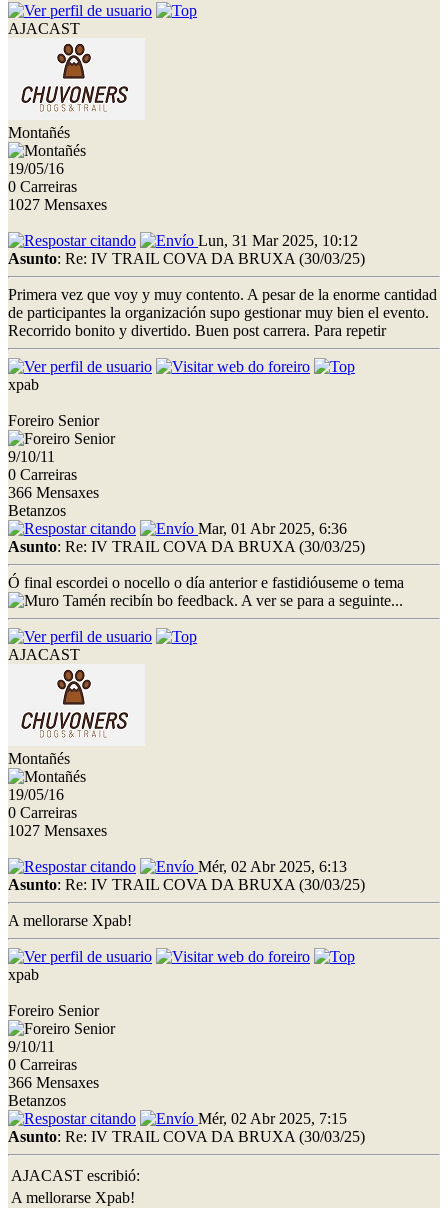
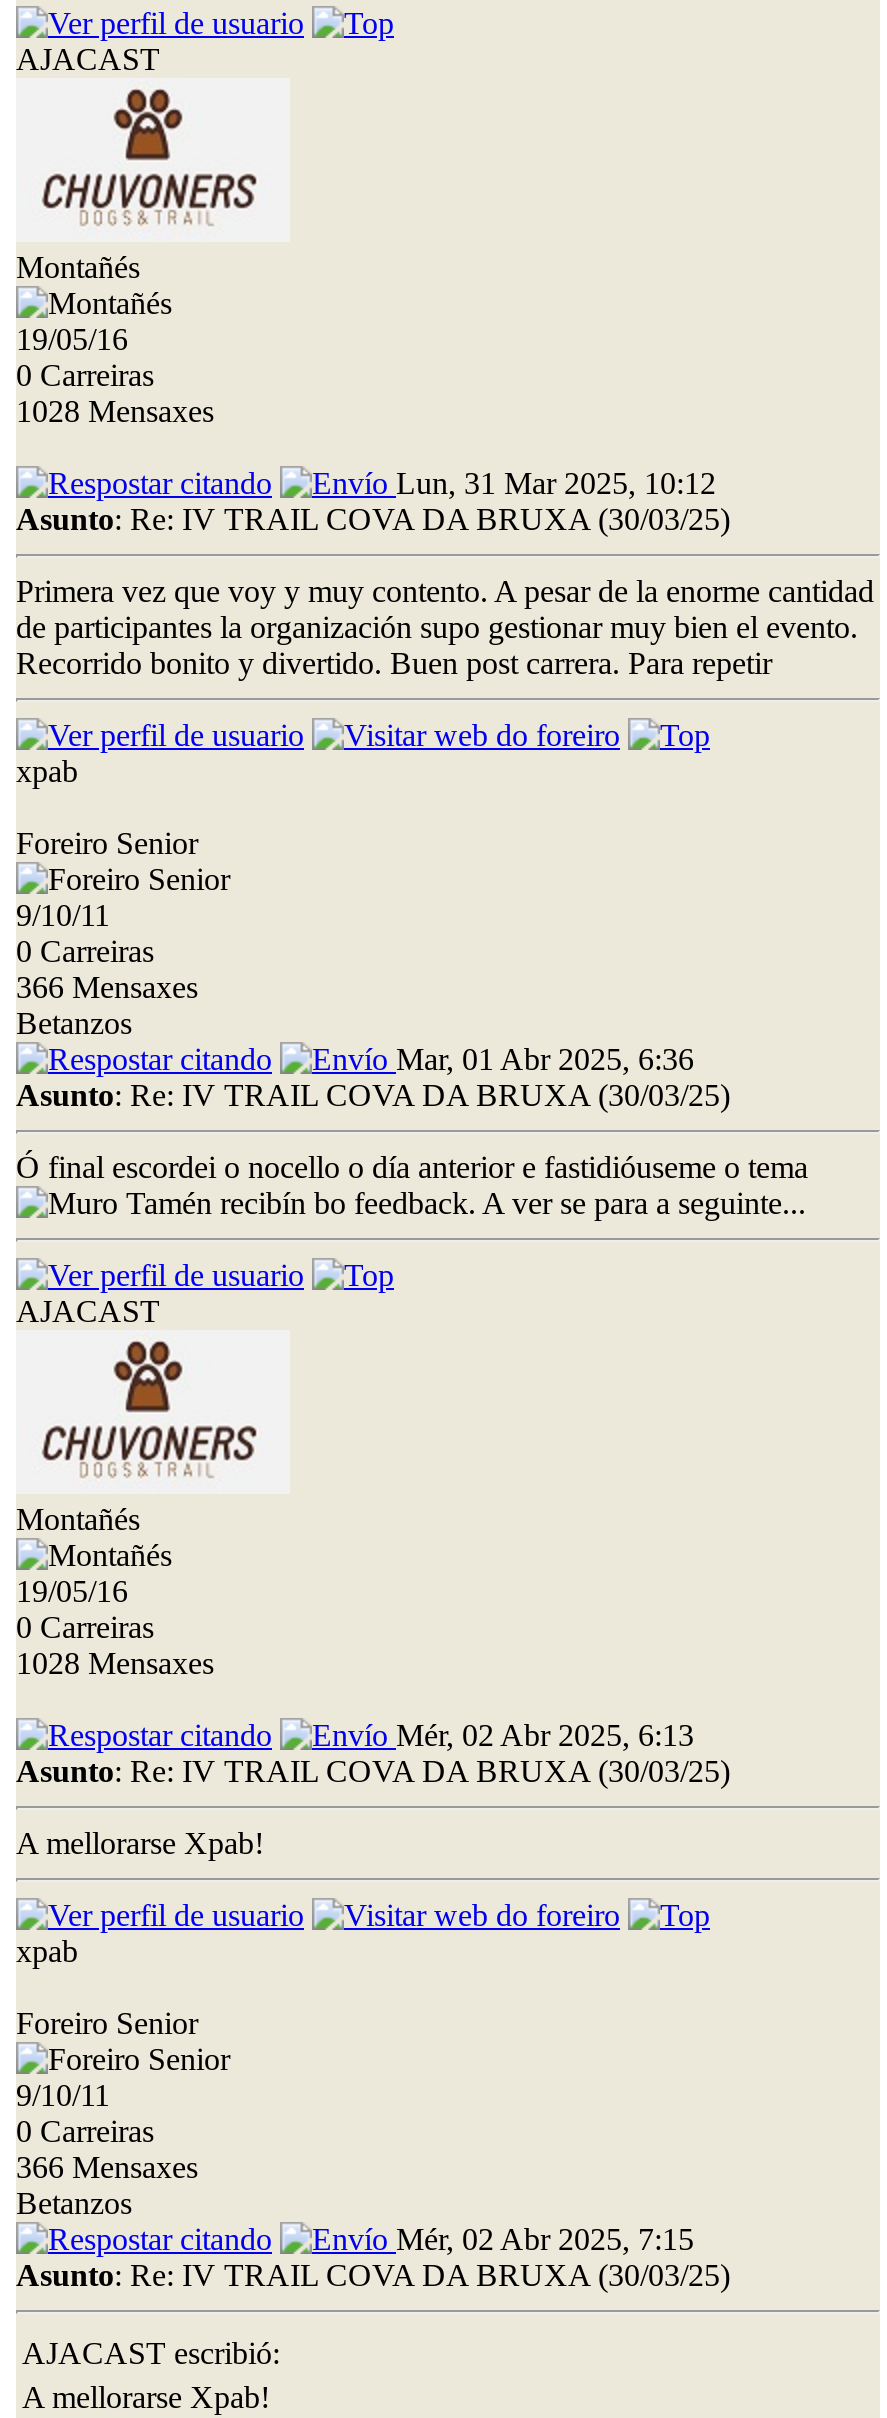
[8,196,107,213] 1027 Mensaxes -> [16,393,214,427] 1028 Mensaxes
[8,822,107,839] 1027 Mensaxes -> [16,1645,214,1679] 1028 Mensaxes

